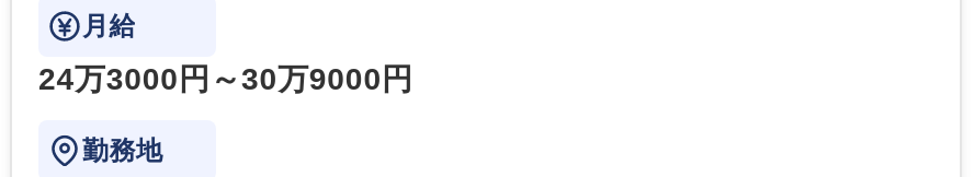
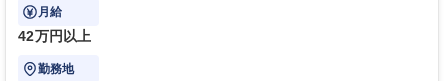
[38,61,413,96] 24万3000円～30万9000円 -> [18,28,92,44] 42万円以上

